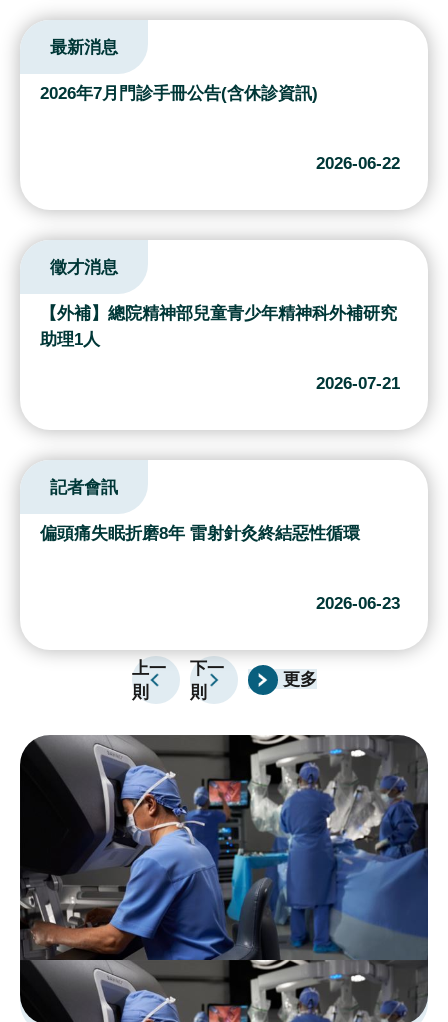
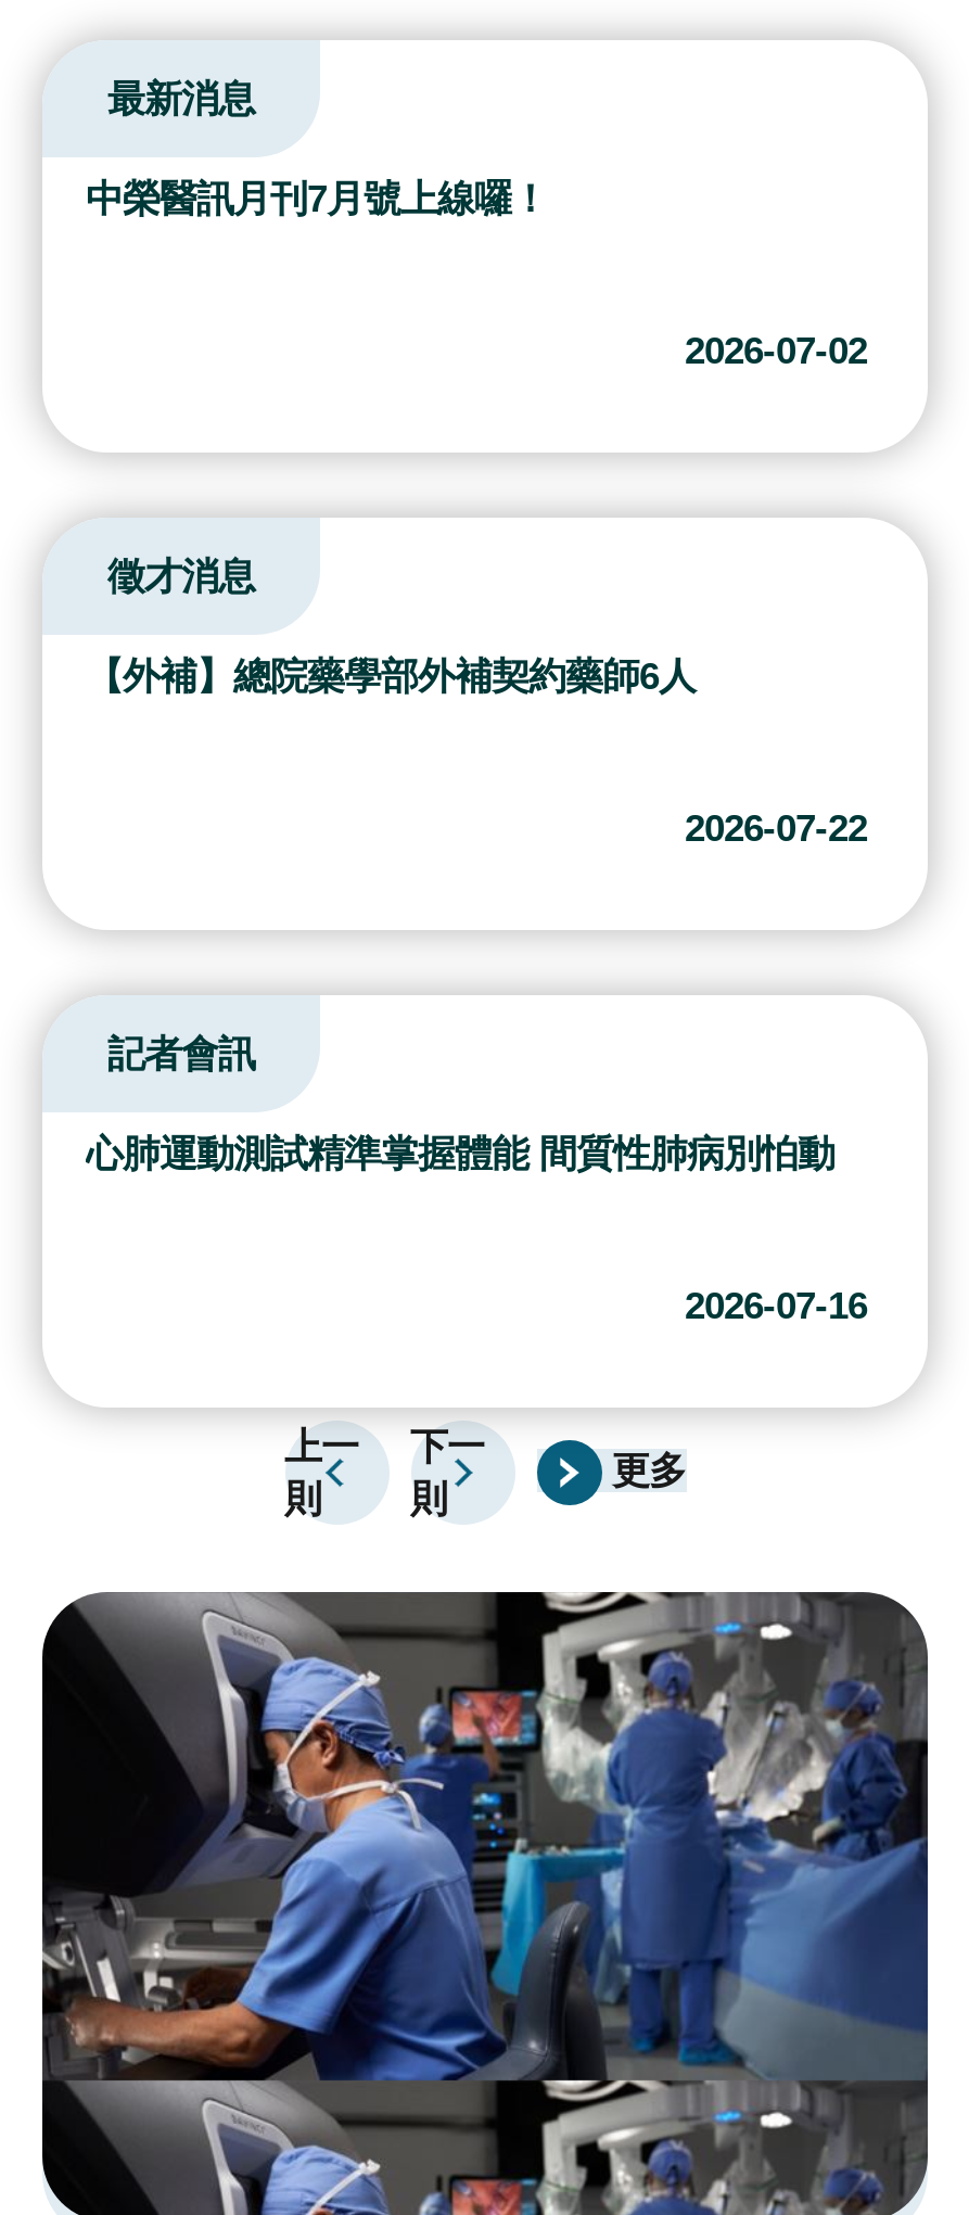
[40,83,318,103] 2026年7月門診手冊公告(含休診資訊) -> [86,178,548,221] 中榮醫訊月刊7月號上線囉！
[316,153,400,173] 2026-06-22 -> [685,330,867,373] 2026-07-02
[40,303,397,349] 【外補】總院精神部兒童青少年精神科外補研究 | 助理1人 -> [86,655,696,699] 【外補】總院藥學部外補契約藥師6人
[316,373,400,393] 2026-07-21 -> [685,807,867,851] 2026-07-22
[40,523,360,543] 偏頭痛失眠折磨8年 雷射針灸終結惡性循環 -> [86,1133,834,1176] 心肺運動測試精準掌握體能 間質性肺病別怕動
[316,593,400,613] 2026-06-23 -> [685,1285,867,1328] 2026-07-16

